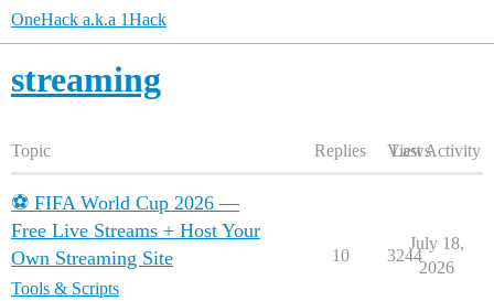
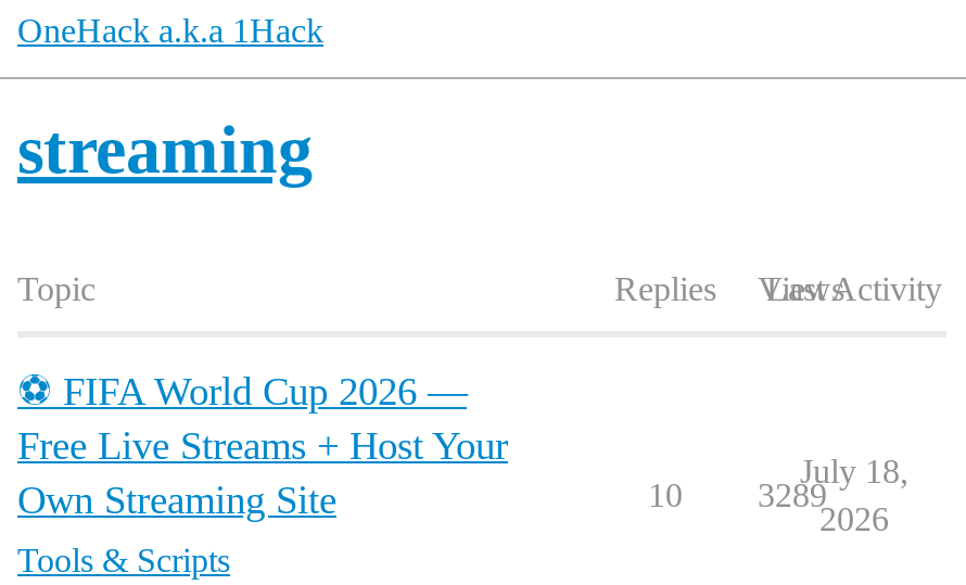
[387,246,422,265] 3244 -> [758,476,827,513] 3289

